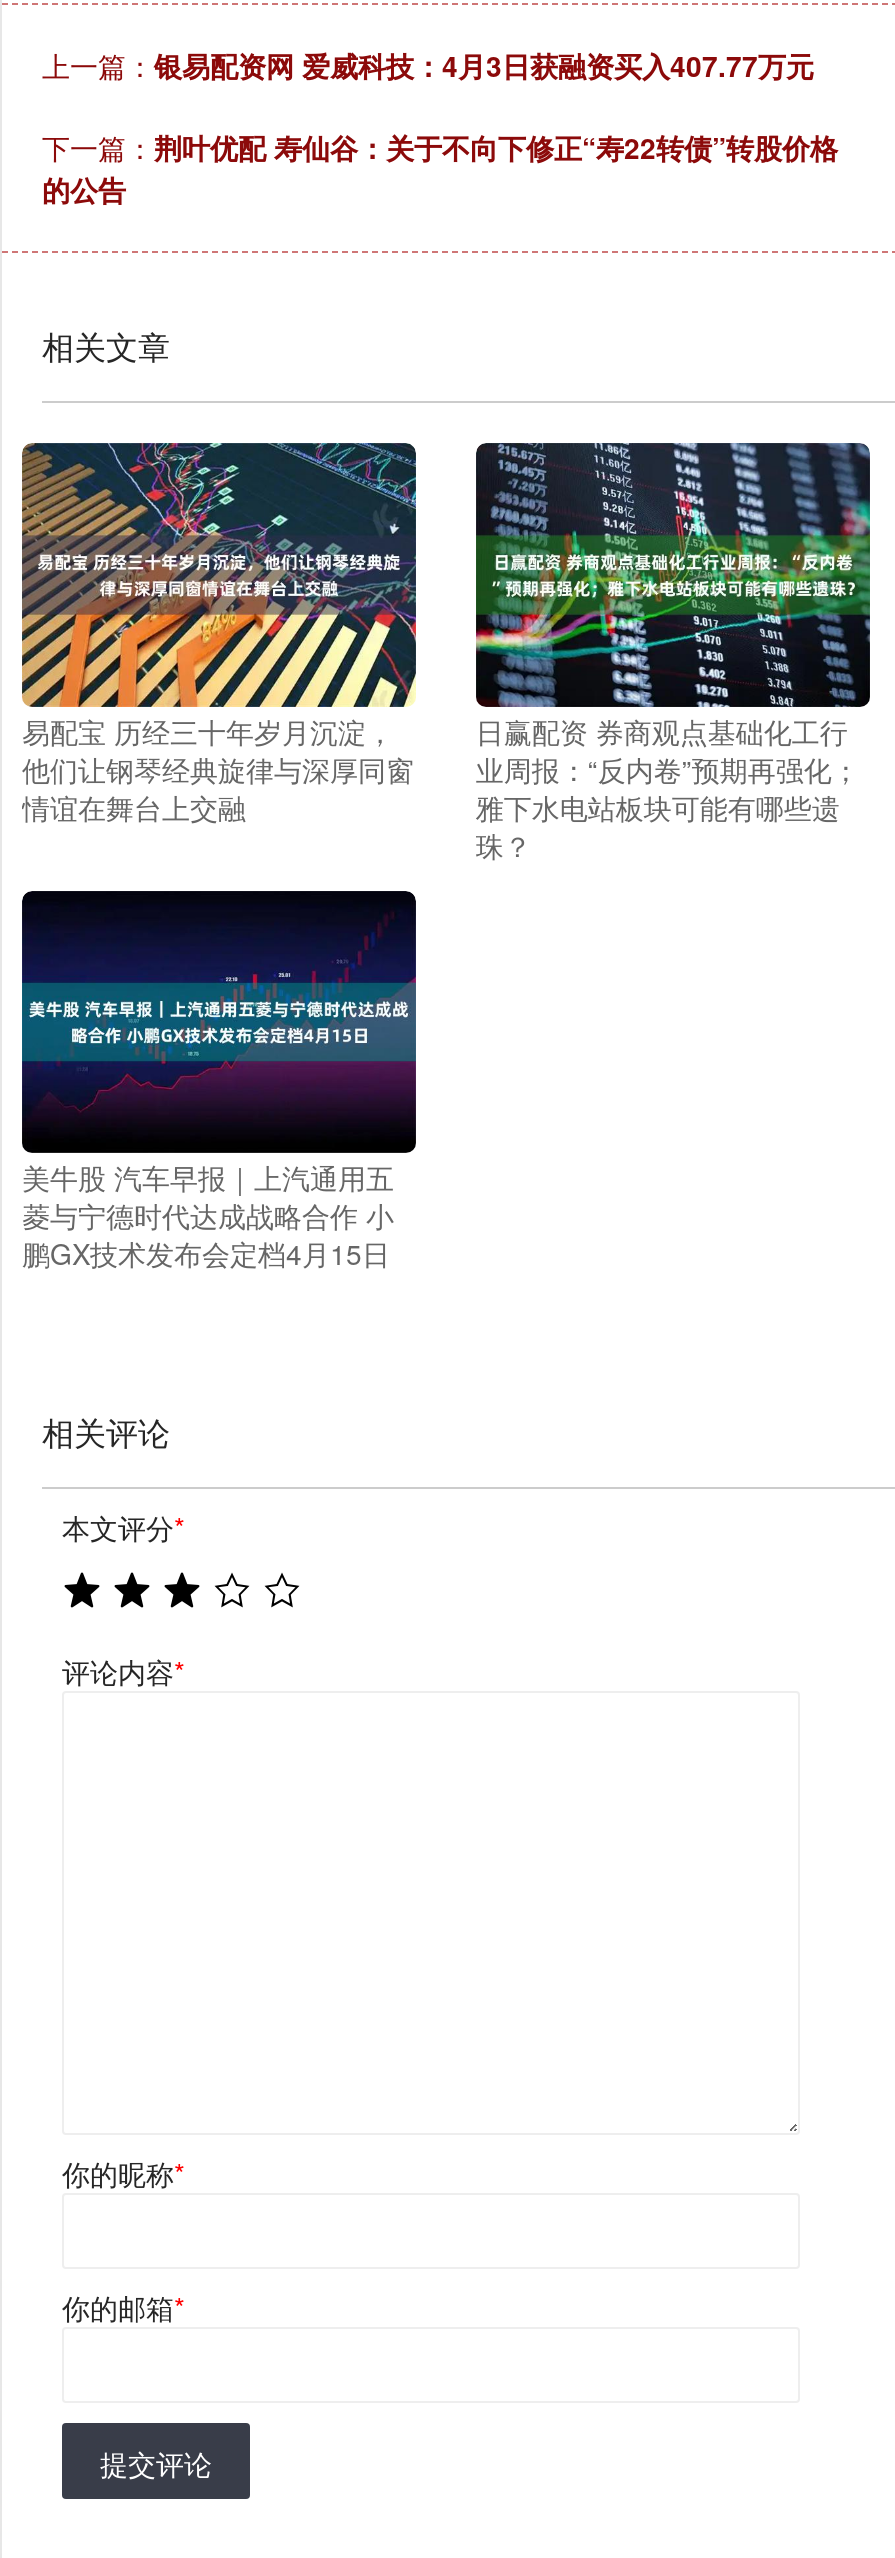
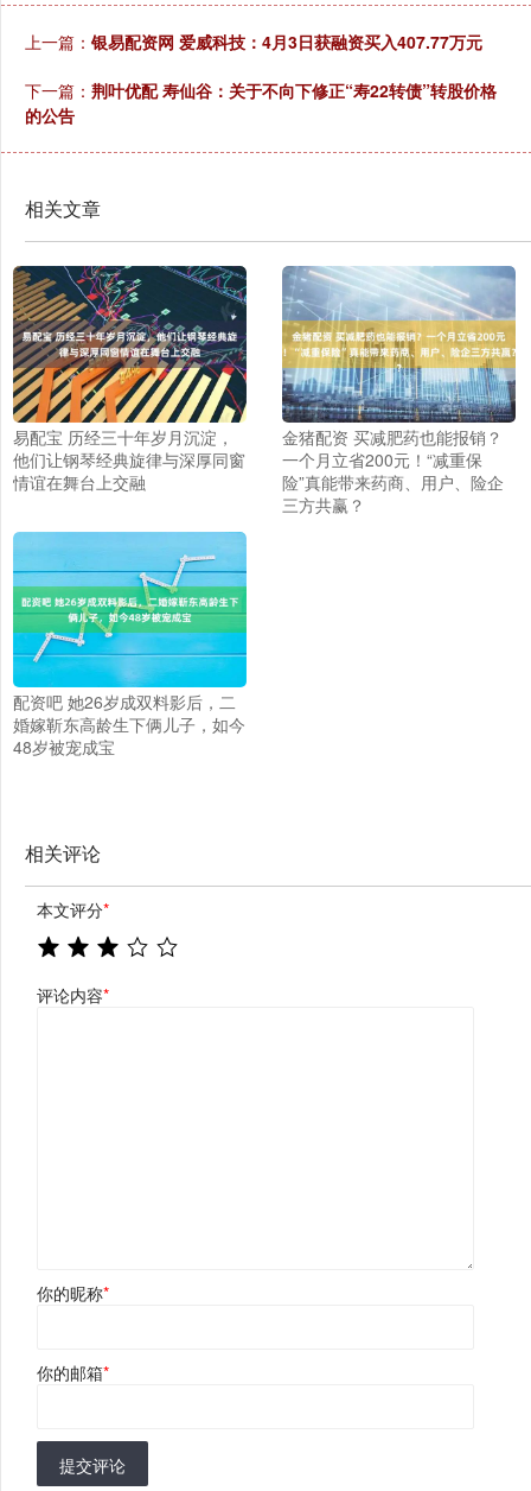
[474,441,872,864] [image] | 日赢配资 券商观点基础化工行 | 业周报：“反内卷”预期再强化； | 雅下水电站板块可能有哪些遗 | 珠？ -> [281,265,517,516] [image] | 金猪配资 买减肥药也能报销？ | 一个月立省200元！“减重保 | 险”真能带来药商、用户、险企 | 三方共赢？
[20,889,418,1273] [image] | 美牛股 汽车早报｜上汽通用五 | 菱与宁德时代达成战略合作 小 | 鹏GX技术发布会定档4月15日 -> [12,531,248,758] [image] | 配资吧 她26岁成双料影后，二 | 婚嫁靳东高龄生下俩儿子，如今 | 48岁被宠成宝

